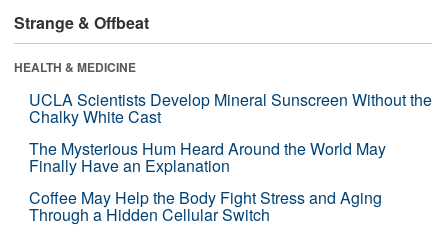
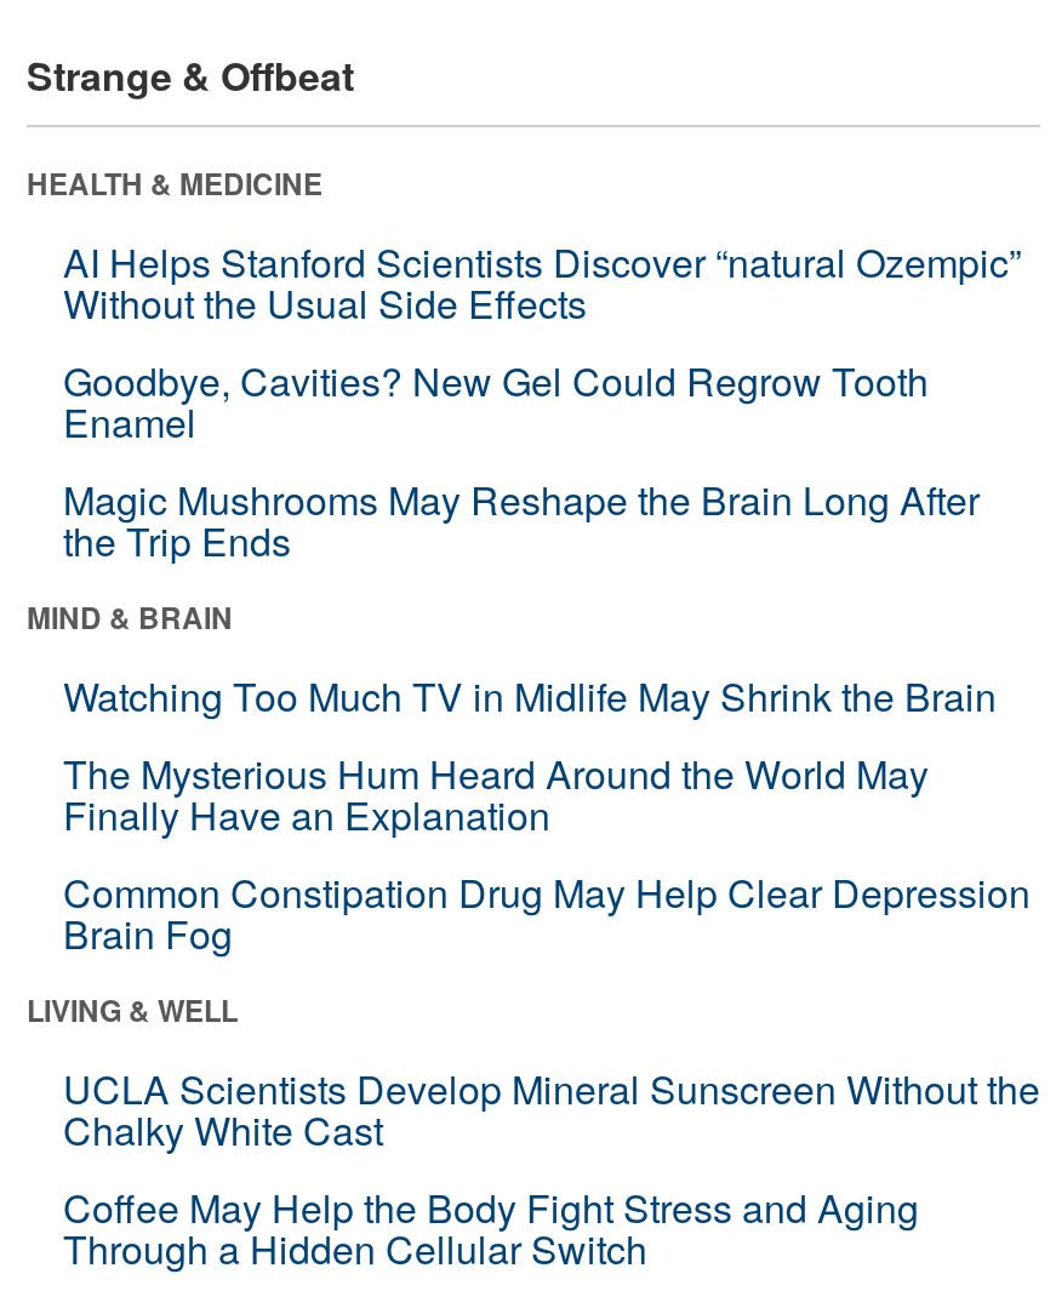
none -> [27,233,1031,1031] AI Helps Stanford Scientists Discover “natural Ozempic” | Without the Usual Side Effects | Goodbye, Cavities? New Gel Could Regrow Tooth | Enamel | Magic Mushrooms May Reshape the Brain Long After | the Trip Ends | MIND & BRAIN | Watching Too Much TV in Midlife May Shrink the Brain | Common Constipation Drug May Help Clear Depression | Brain Fog | LIVING & WELL
moved [29,88,432,128] -> [63,1060,1040,1157]: UCLA Scientists Develop Mineral Sunscreen Without the | Chalky White Cast
moved [29,137,386,177] -> [63,745,929,842]: The Mysterious Hum Heard Around the World May | Finally Have an Explanation

